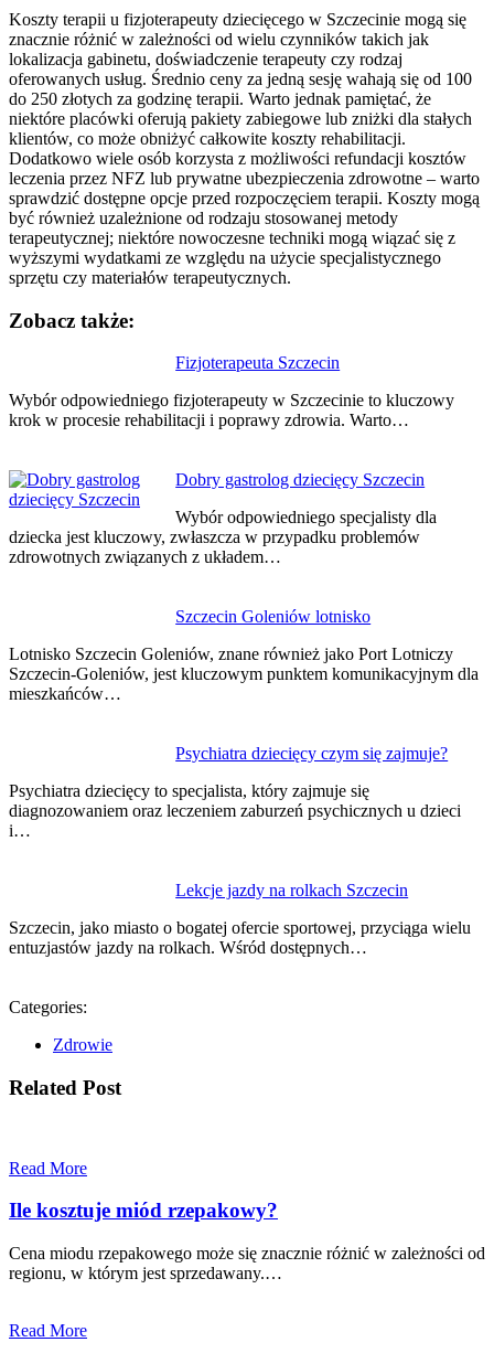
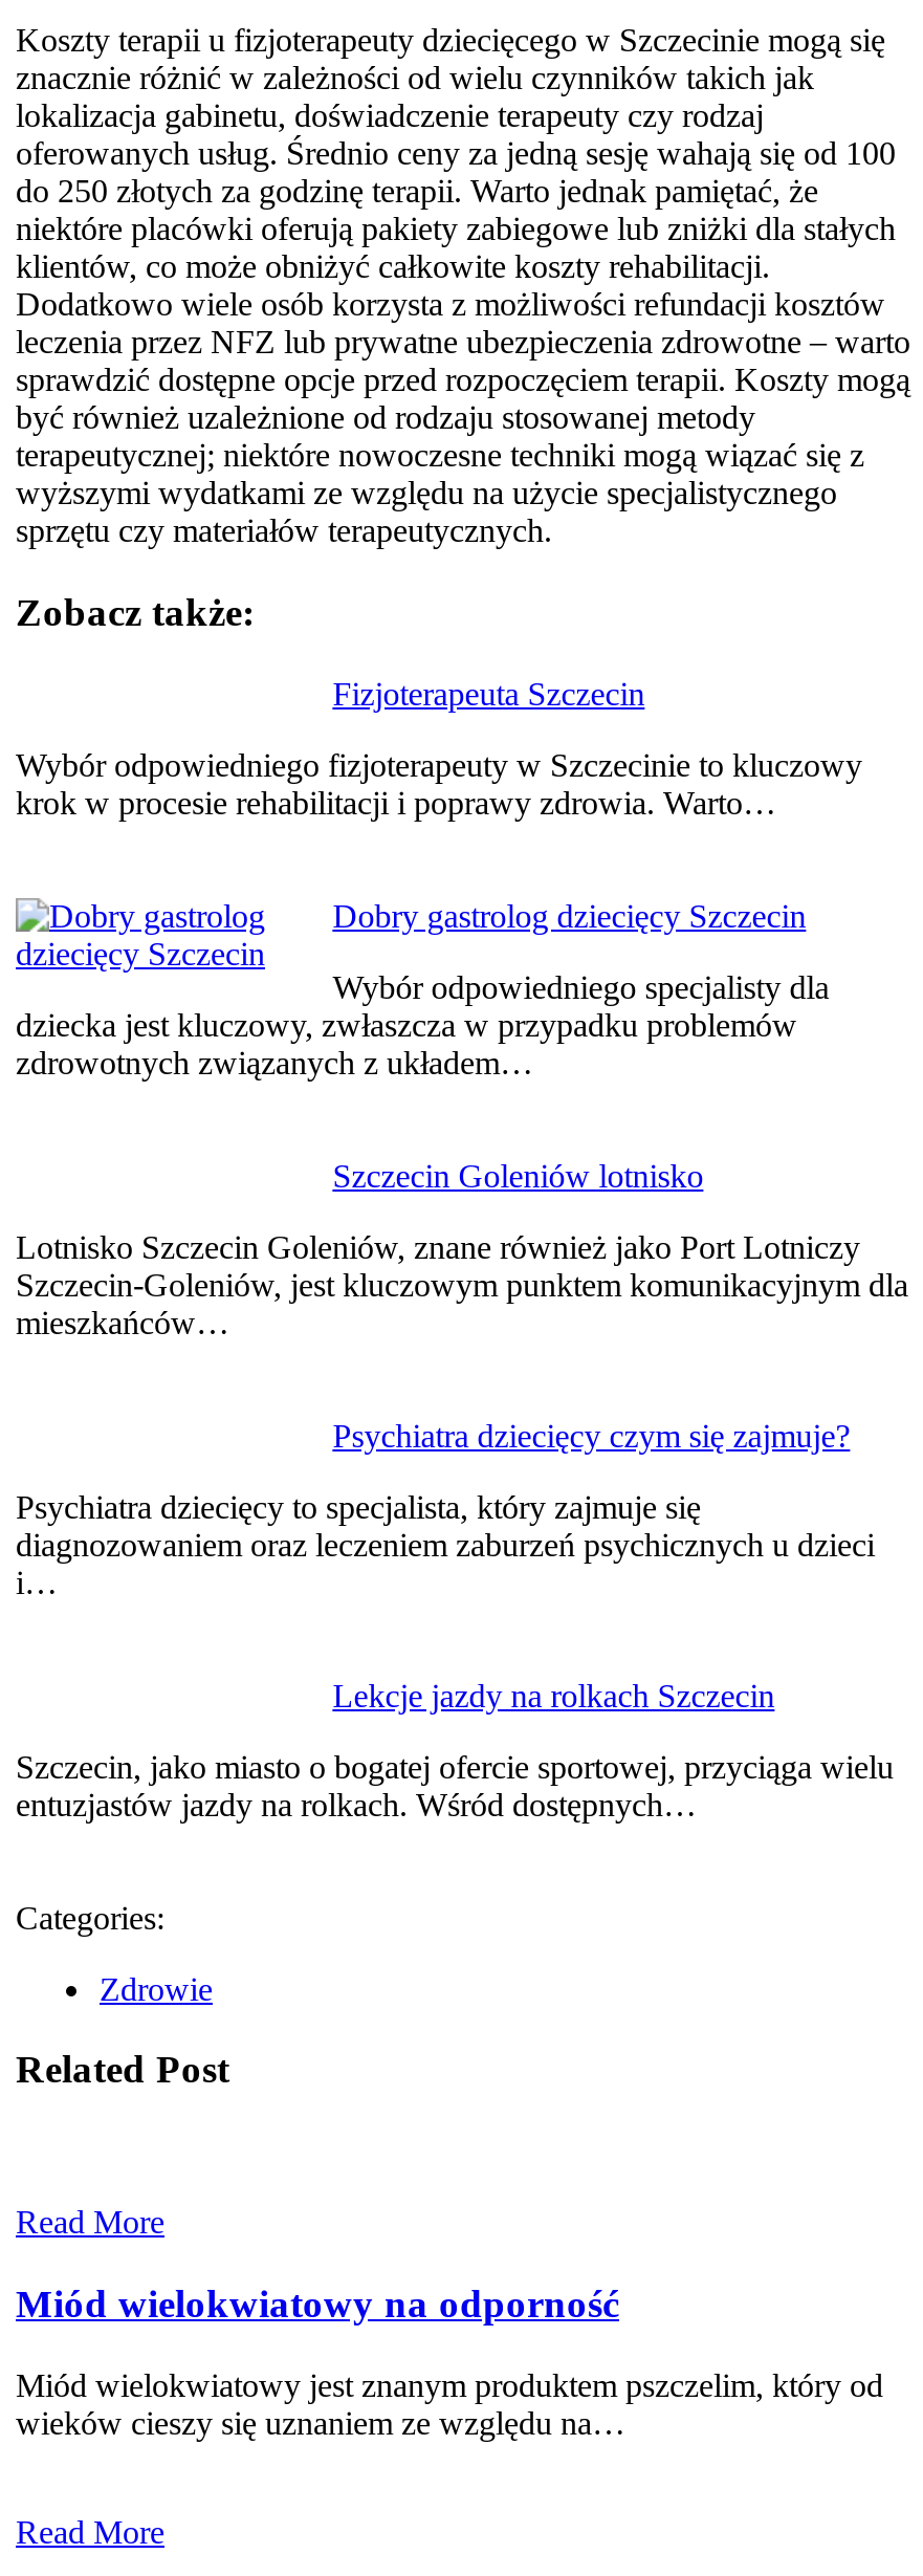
[9,1199,278,1222] Ile kosztuje miód rzepakowy? -> [16,2282,619,2326] Miód wielokwiatowy na odporność
[9,1244,485,1283] Cena miodu rzepakowego może się znacznie różnić w zależności od | regionu, w którym jest sprzedawany.… -> [16,2367,883,2440] Miód wielokwiatowy jest znanym produktem pszczelim, który od | wieków cieszy się uznaniem ze względu na…

